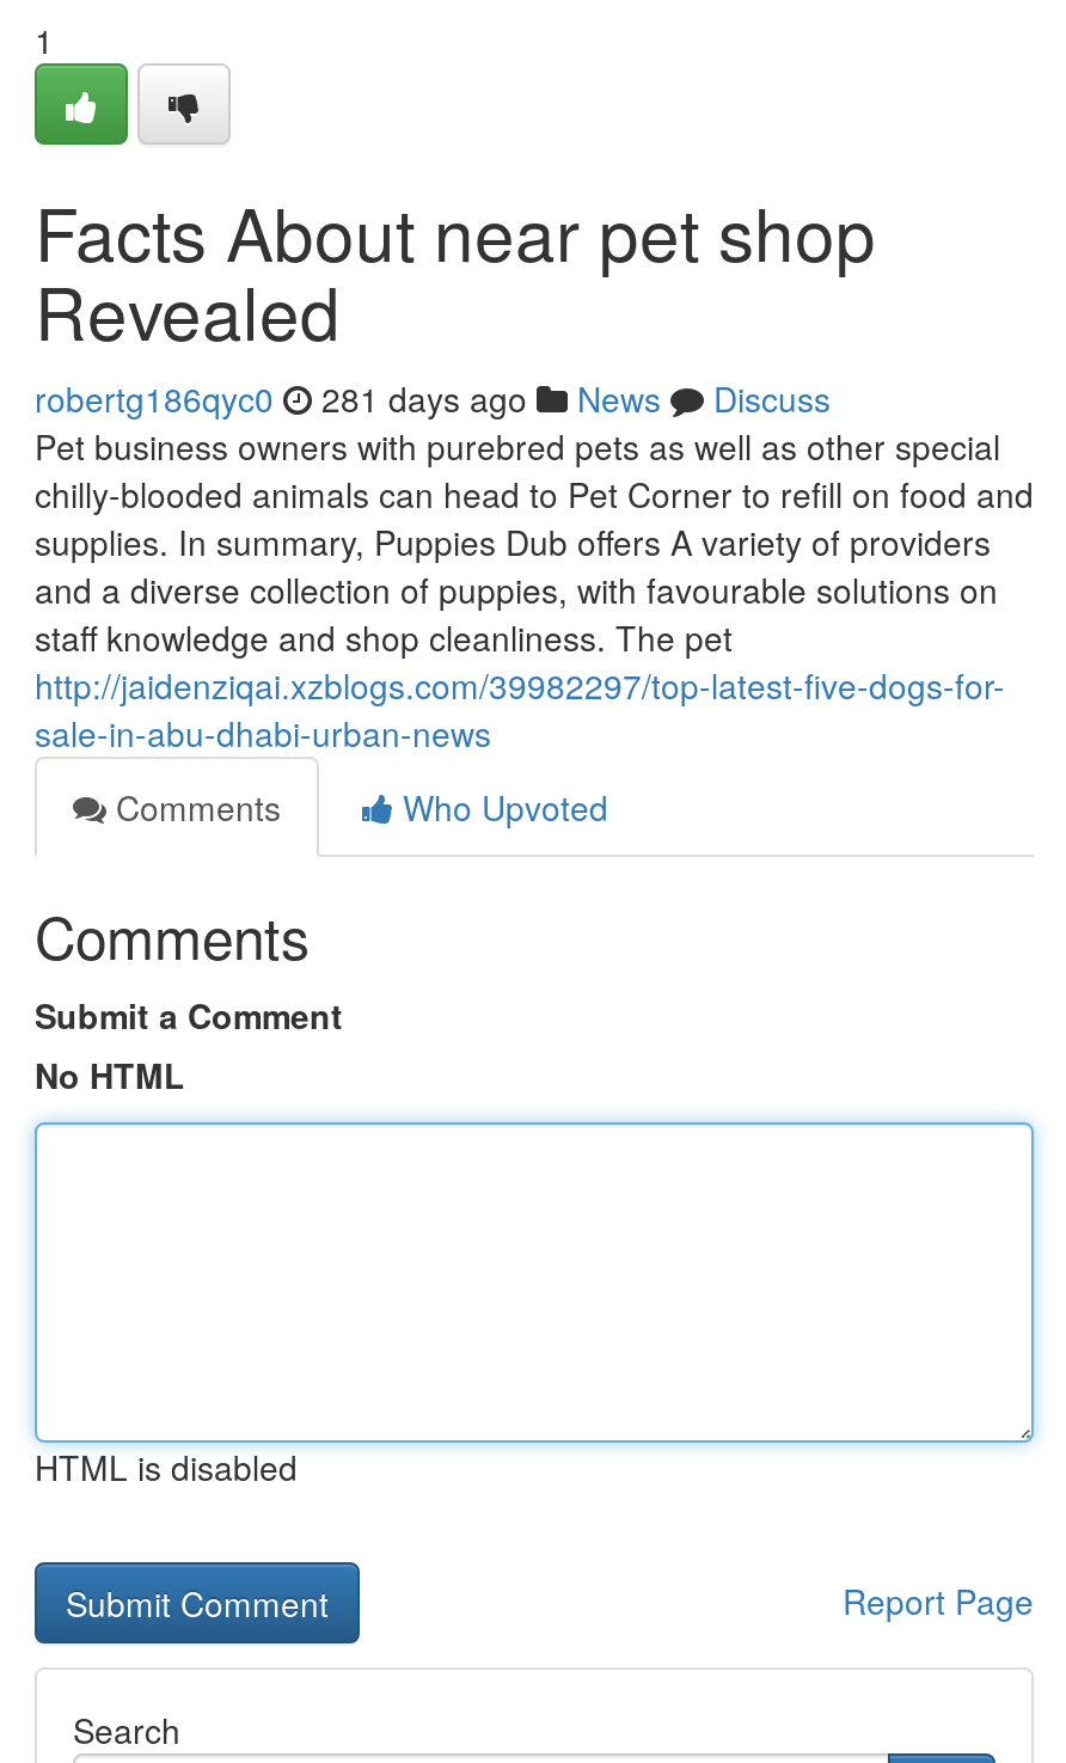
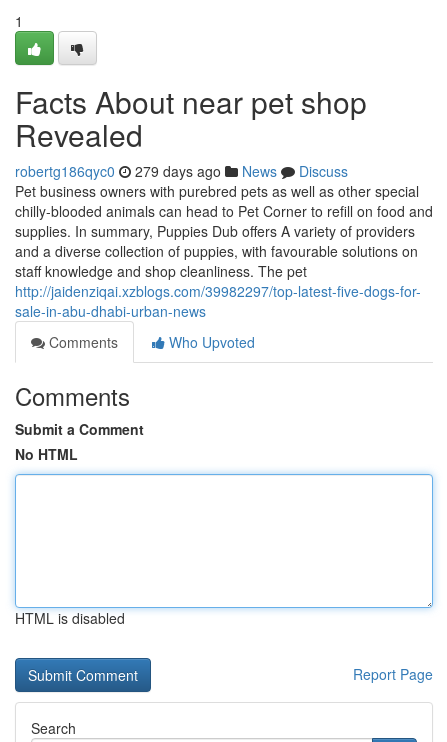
[35,374,831,422] robertg186qyc0 281 days ago News Discuss -> [15,161,348,181] robertg186qyc0 279 days ago News Discuss

